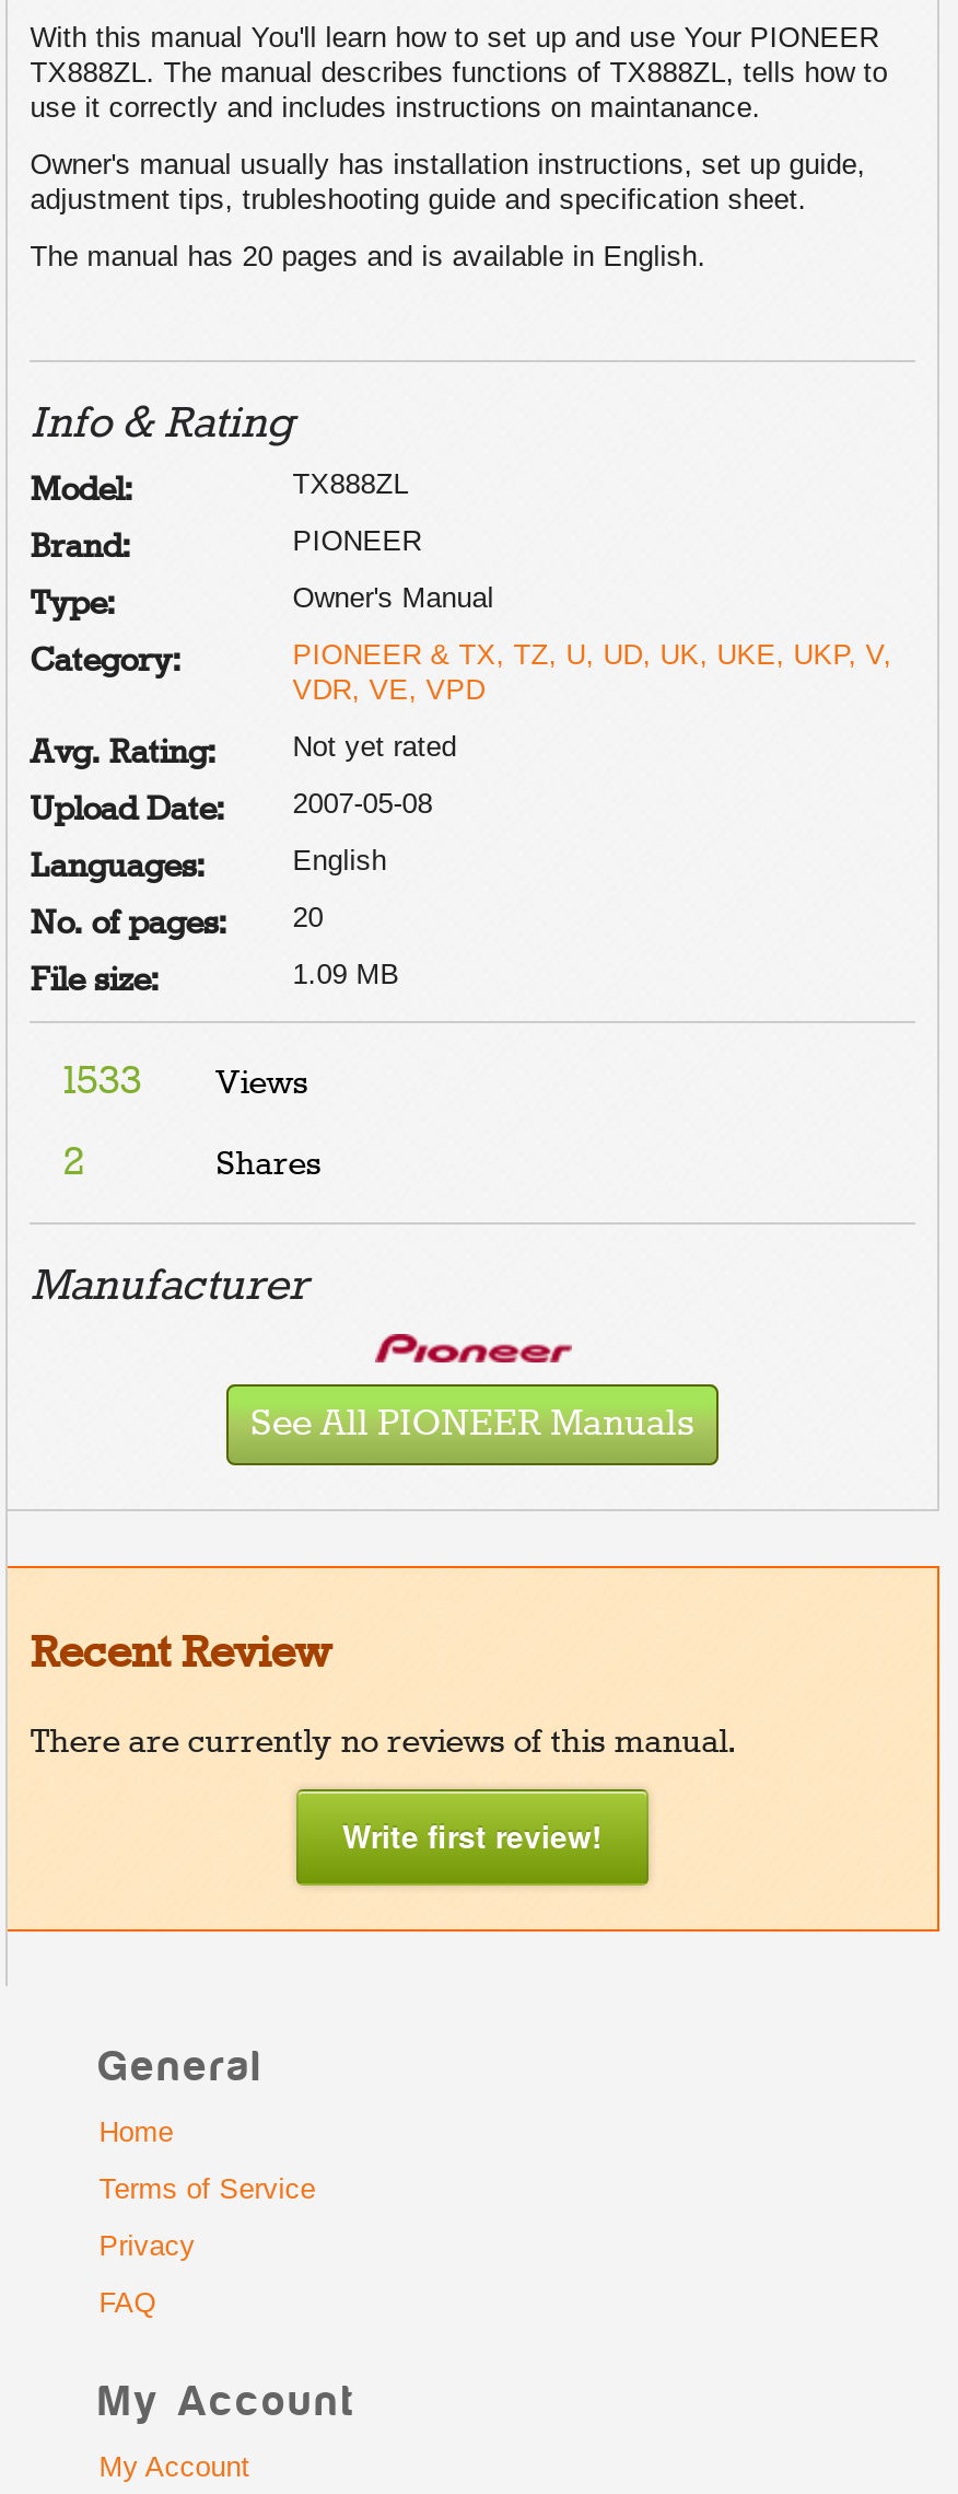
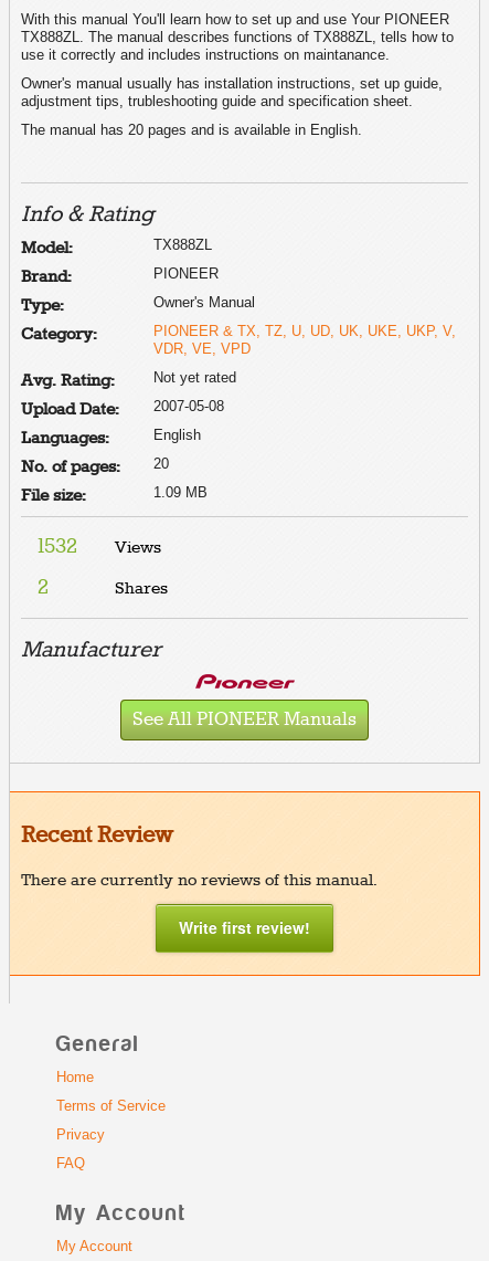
[63,1057,308,1105] 1533 Views -> [38,534,161,559] 1532 Views

